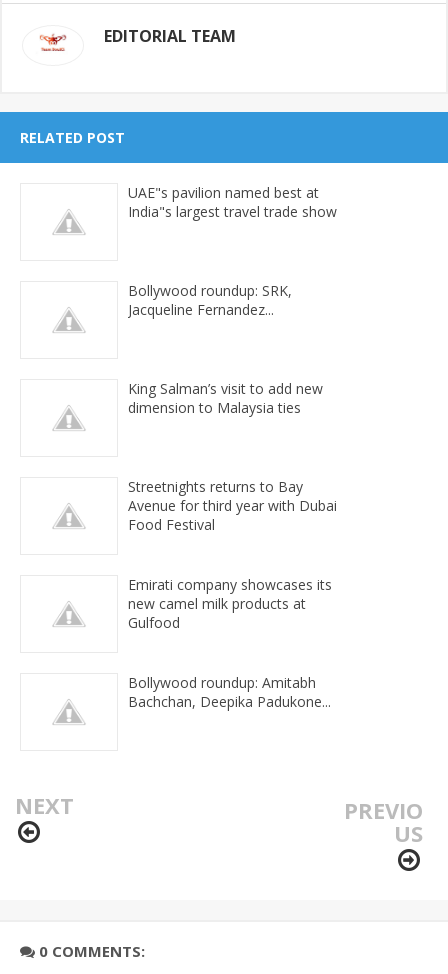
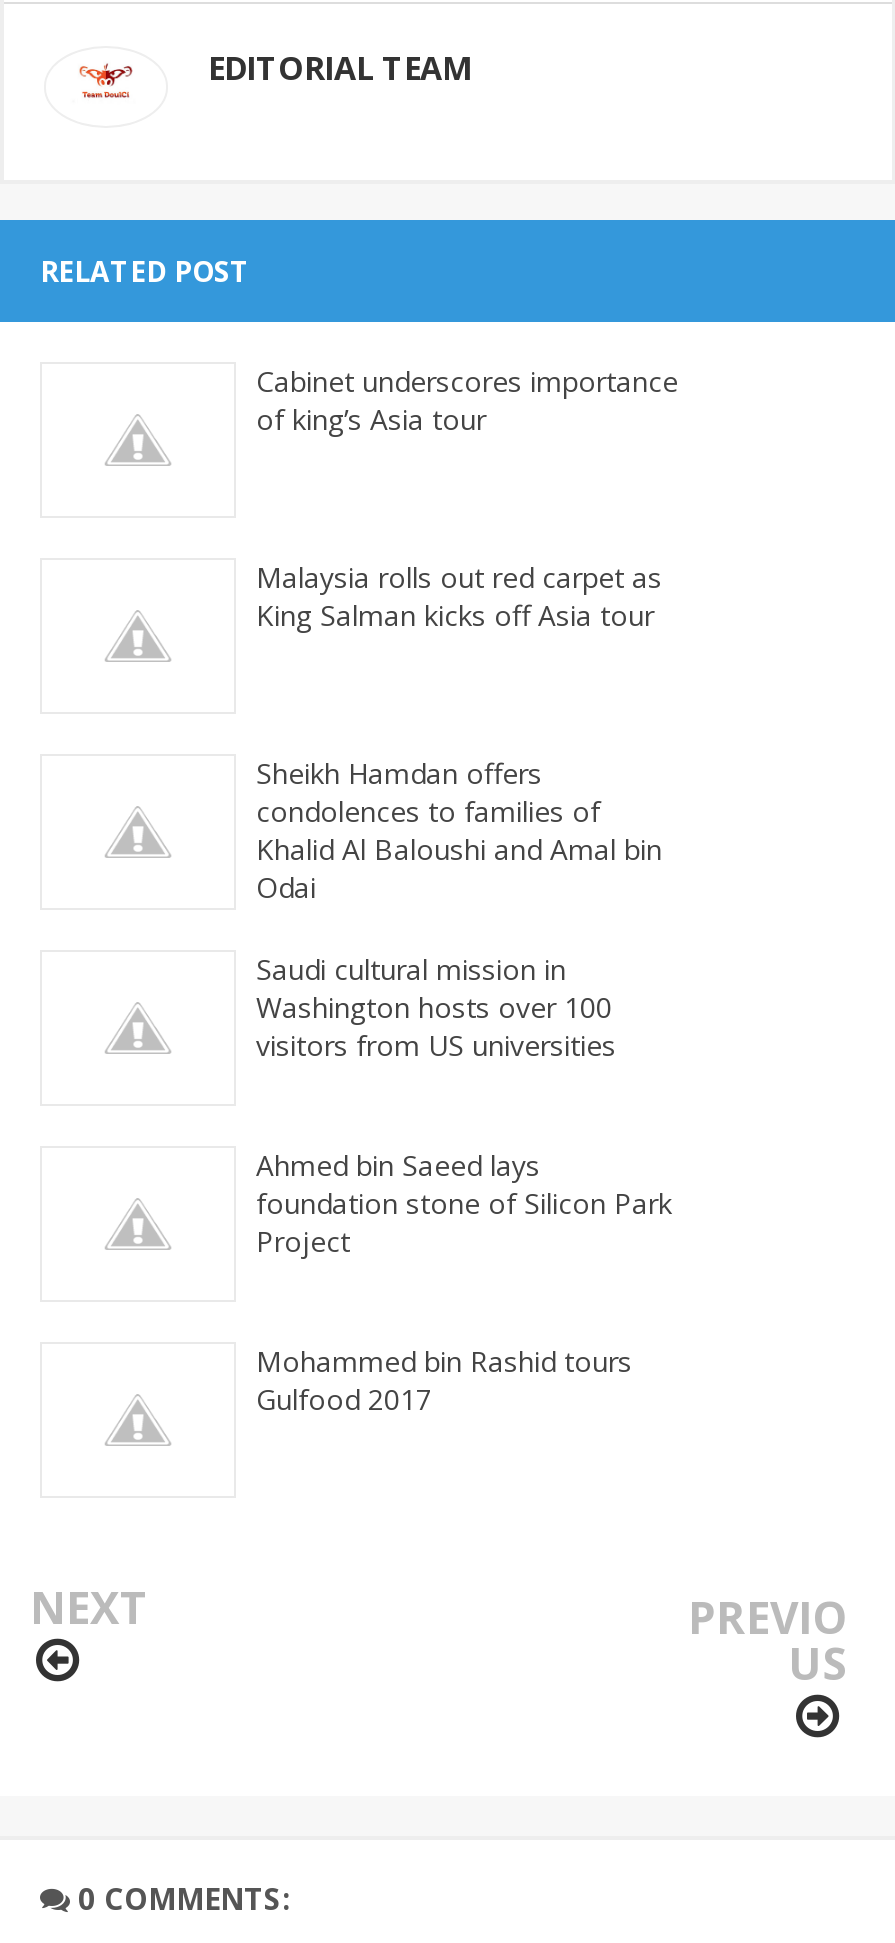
[128,183,337,221] UAE"s pavilion named best at | India"s largest travel trade show -> [256,361,678,437] Cabinet underscores importance | of king’s Asia tour
[128,281,292,319] Bollywood roundup: SRK, | Jacqueline Fernandez... -> [256,557,662,633] Malaysia rolls out red carpet as | King Salman kicks off Asia tour
[128,379,323,417] King Salman’s visit to add new | dimension to Malaysia ties -> [256,753,662,905] Sheikh Hamdan offers | condolences to families of | Khalid Al Baloushi and Amal bin | Odai
[128,477,337,534] Streetnights returns to Bay | Avenue for third year with Dubai | Food Festival -> [256,949,616,1063] Saudi cultural mission in | Washington hosts over 100 | visitors from US universities
[128,575,332,632] Emirati company showcases its | new camel milk products at | Gulfood -> [256,1145,672,1259] Ahmed bin Saeed lays | foundation stone of Silicon Park | Project
[128,673,331,711] Bollywood roundup: Amitabh | Bachchan, Deepika Padukone... -> [256,1341,632,1417] Mohammed bin Rashid tours | Gulfood 2017

